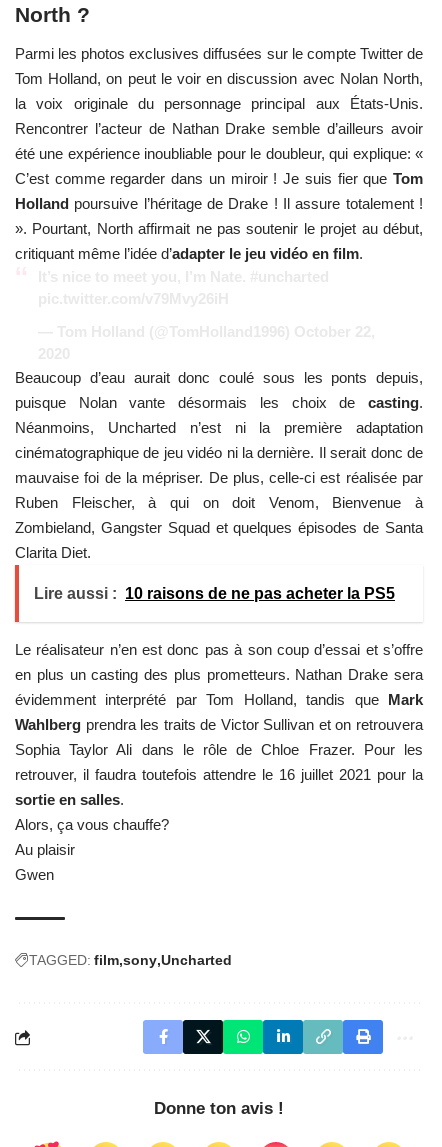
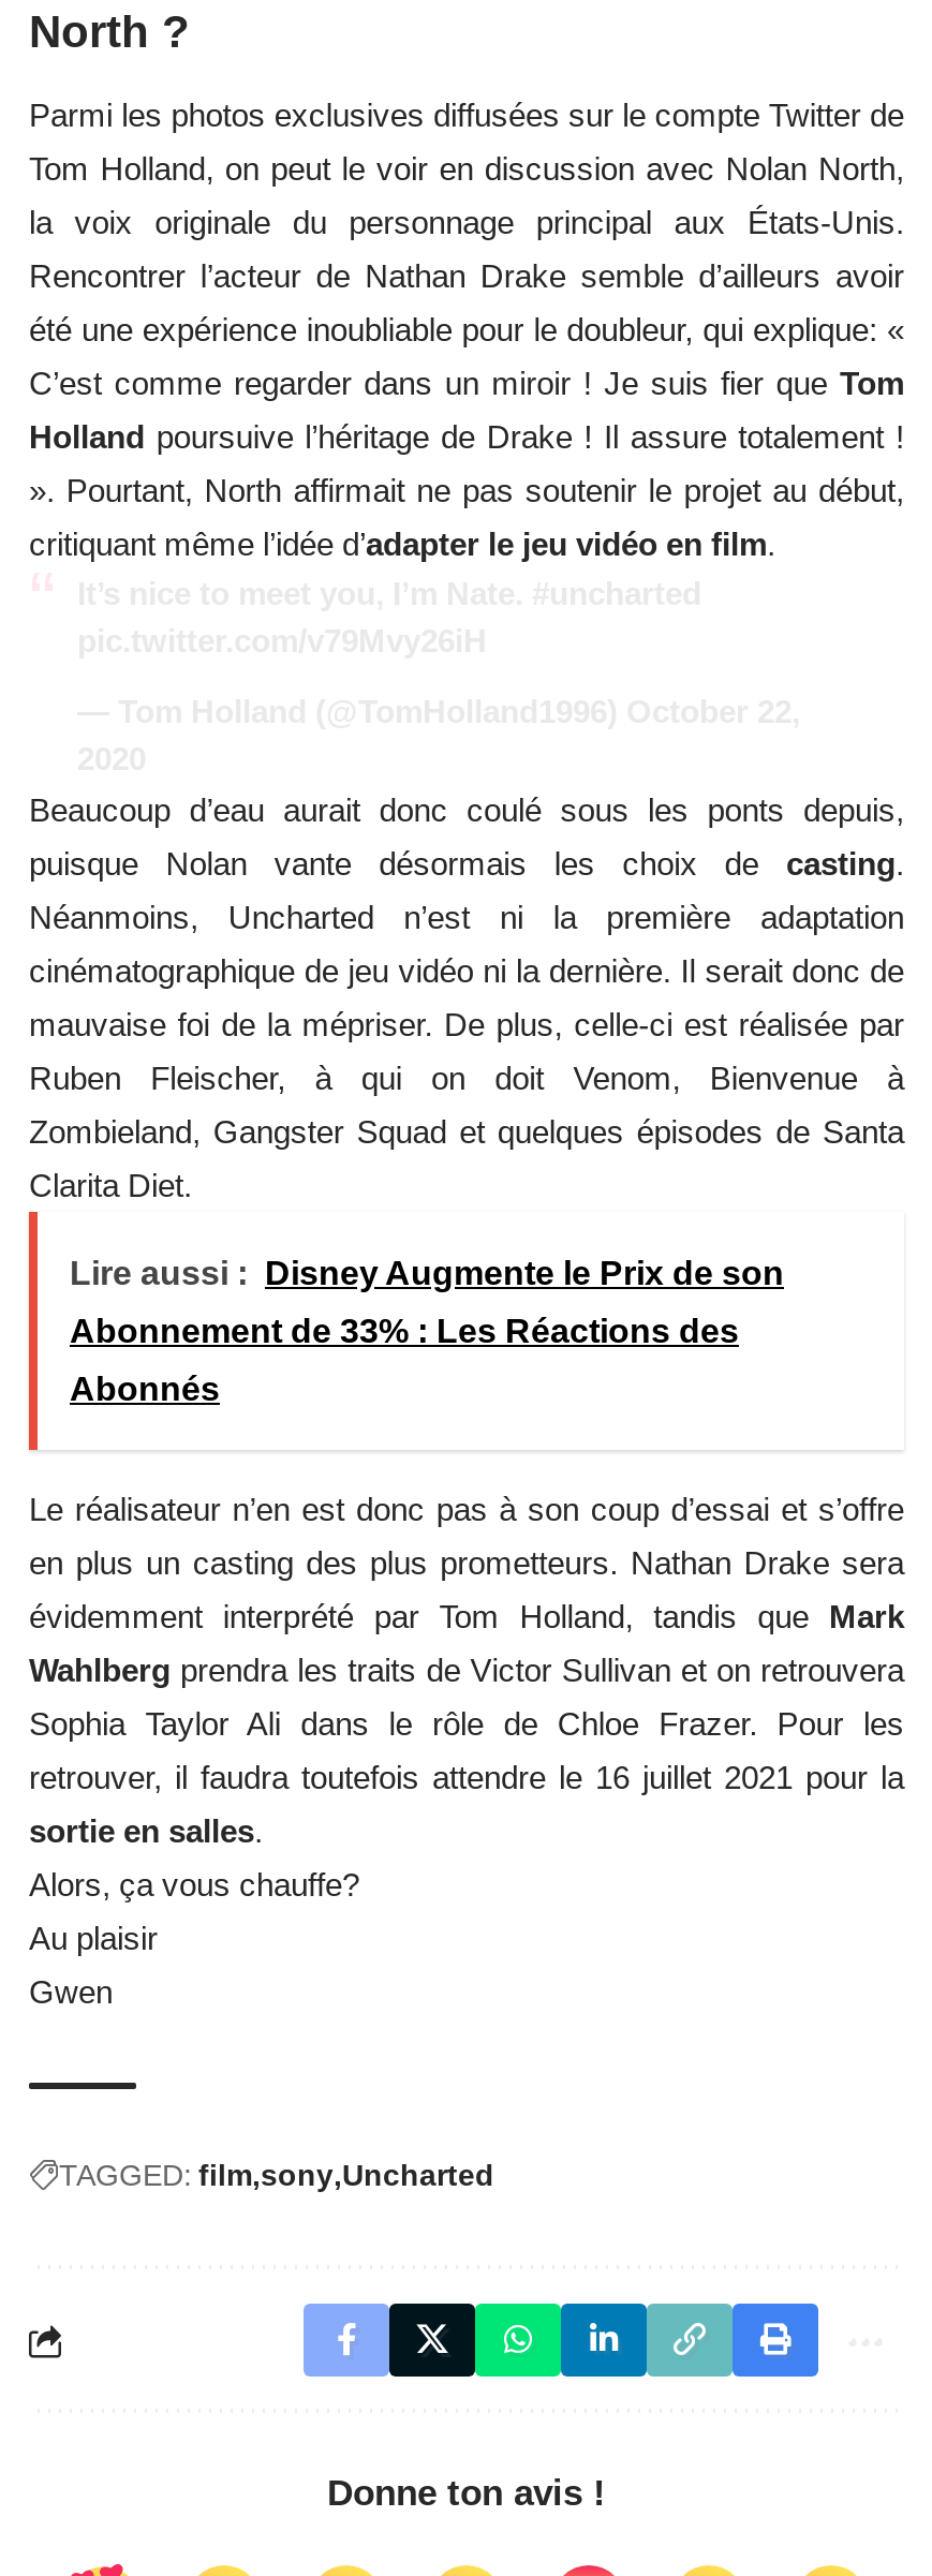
[34,585,395,602] Lire aussi : 10 raisons de ne pas acheter la PS5 -> [70,1255,784,1408] Lire aussi : Disney Augmente le Prix de son | Abonnement de 33% : Les Réactions des | Abonnés

